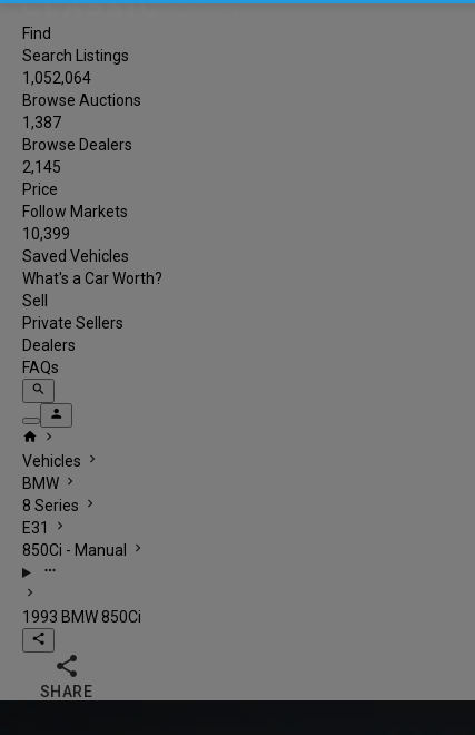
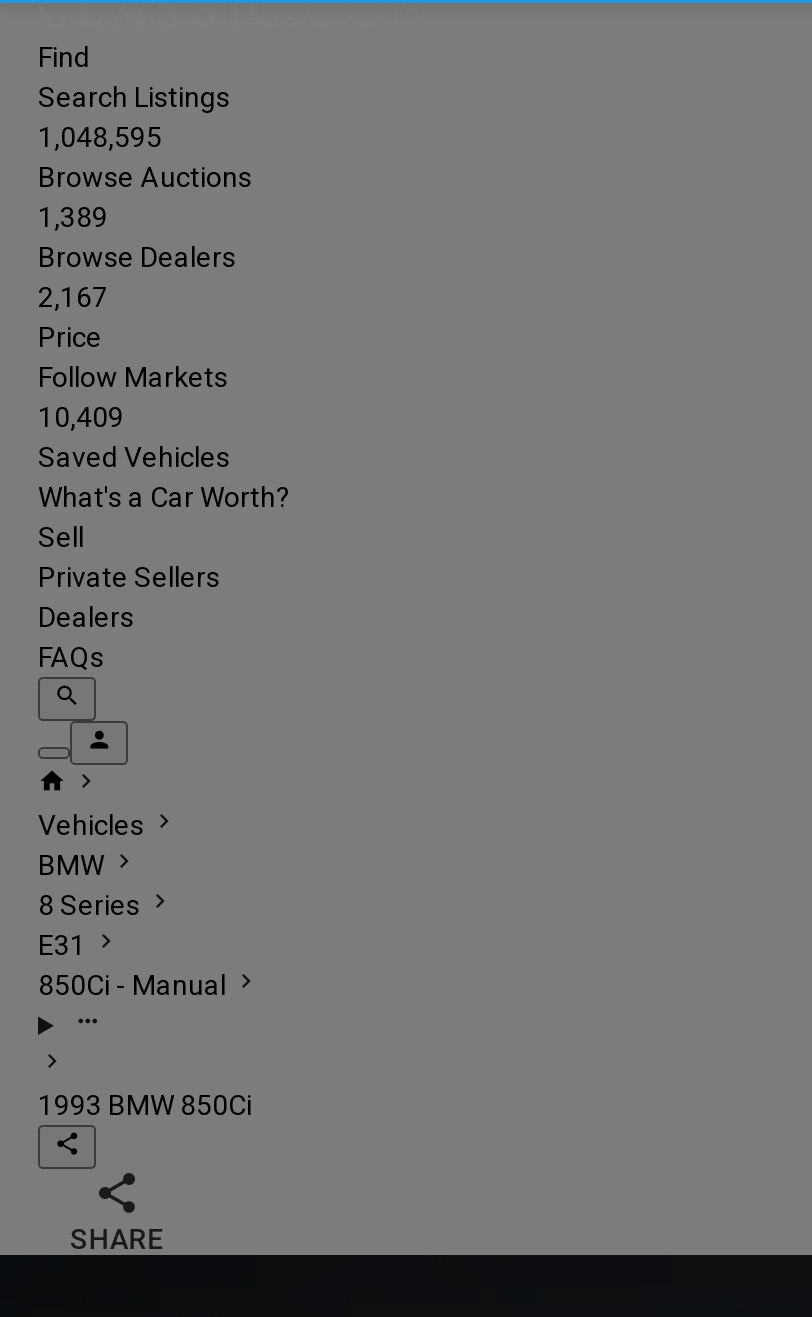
[22,69,91,87] 1,052,064 -> [38,121,162,153] 1,048,595
[22,114,61,131] 1,387 -> [38,201,108,233] 1,389
[22,158,61,176] 2,145 -> [38,281,108,313] 2,167
[22,225,70,243] 10,399 -> [38,401,124,433] 10,409

